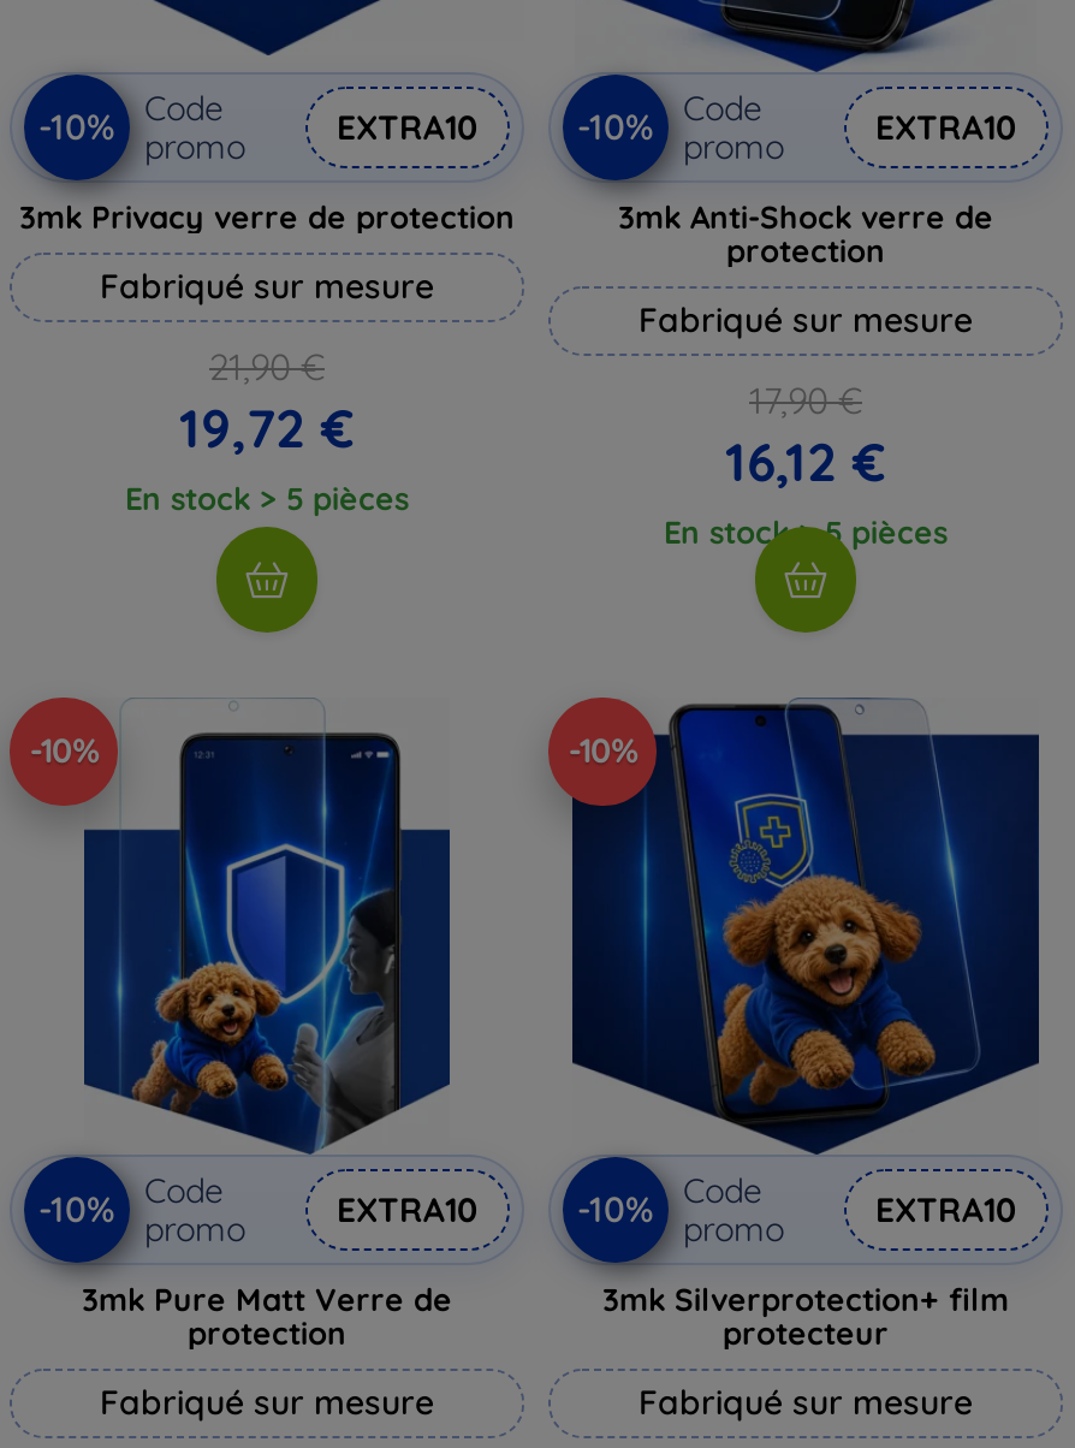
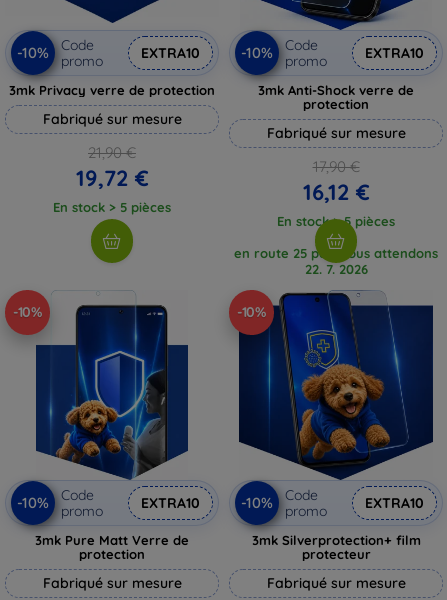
none -> [234,245,438,277] en route 25 pcs, nous attendons | 22. 7. 2026

